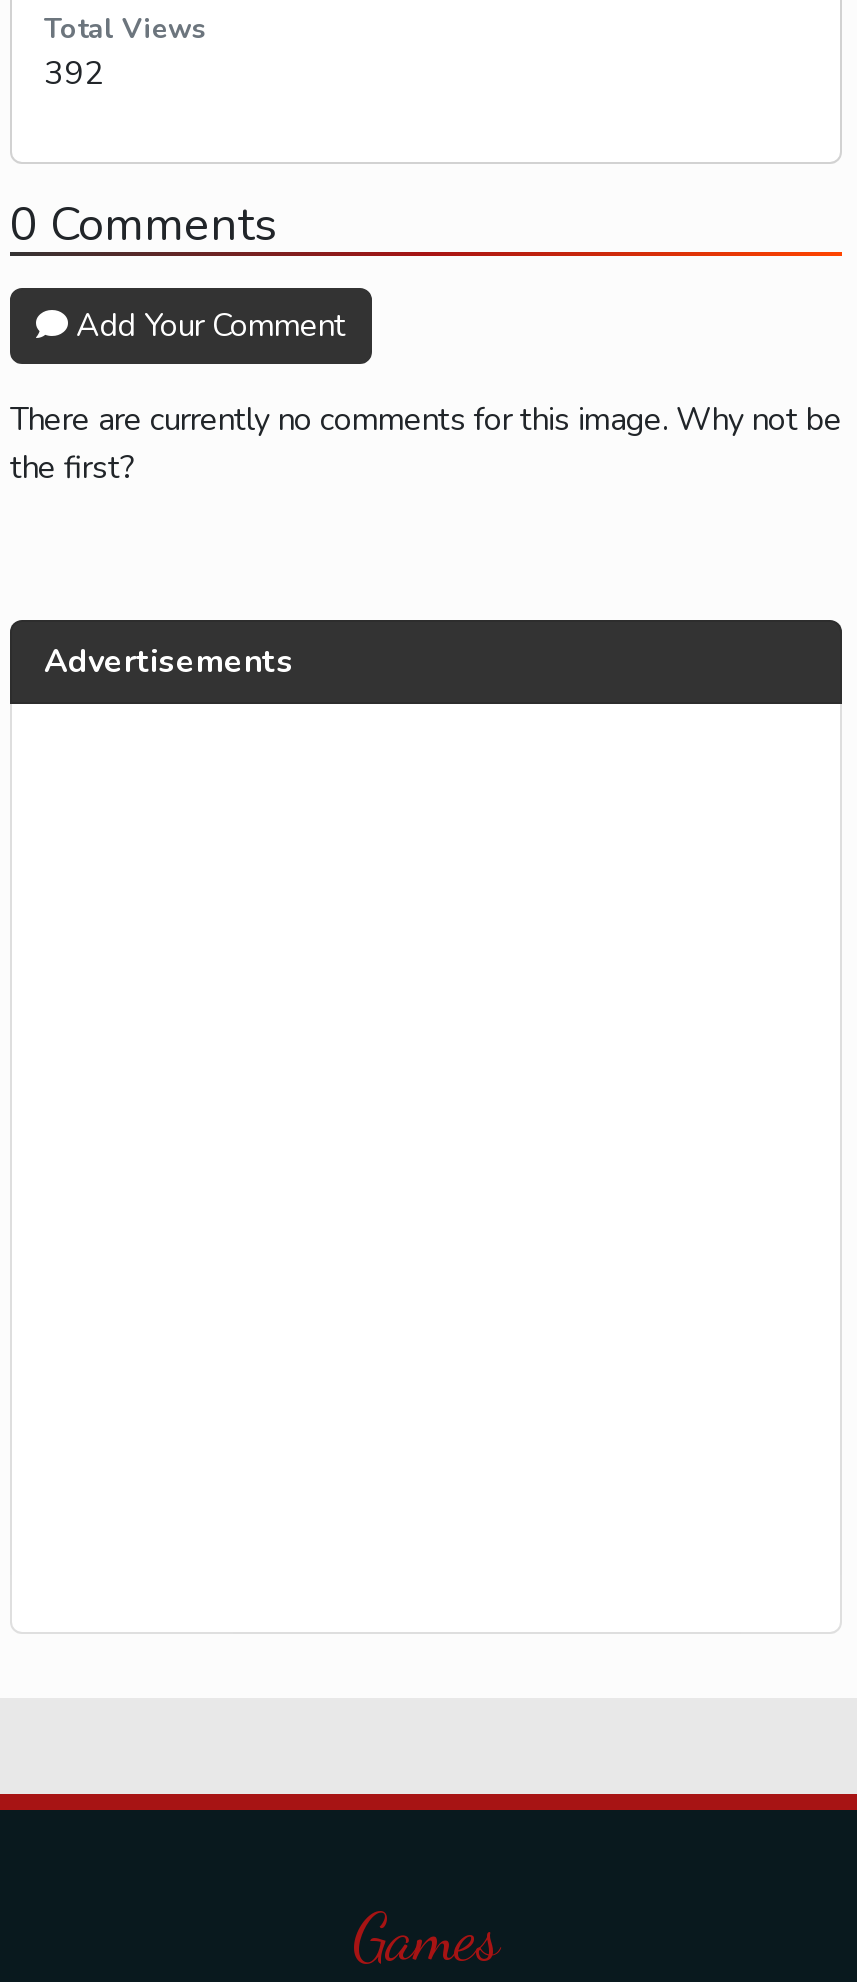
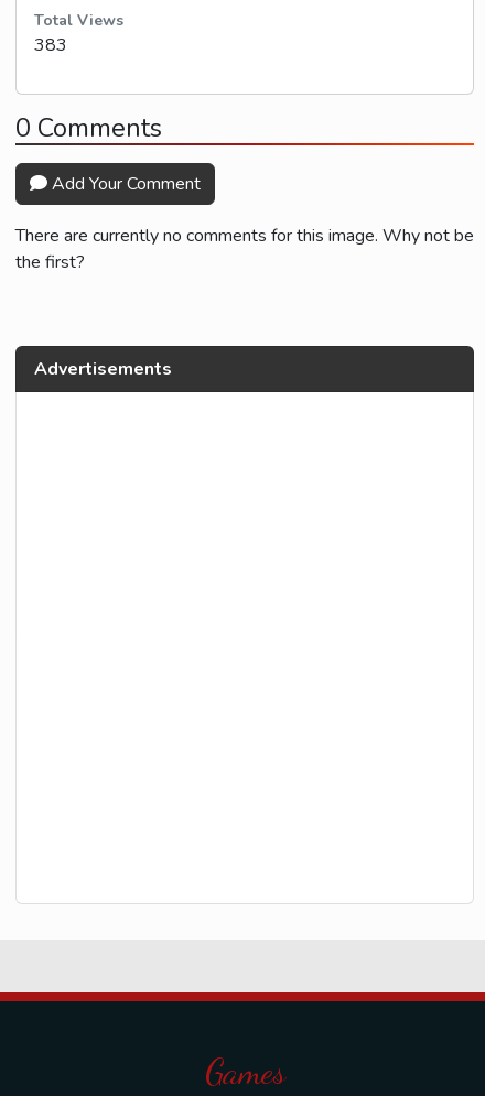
[44,52,104,96] 392 -> [34,33,67,57] 383

